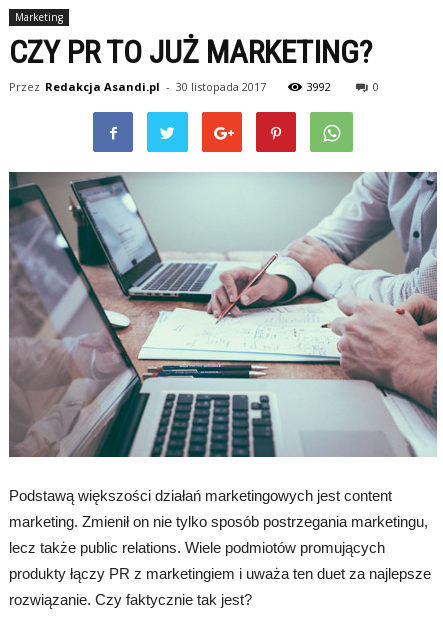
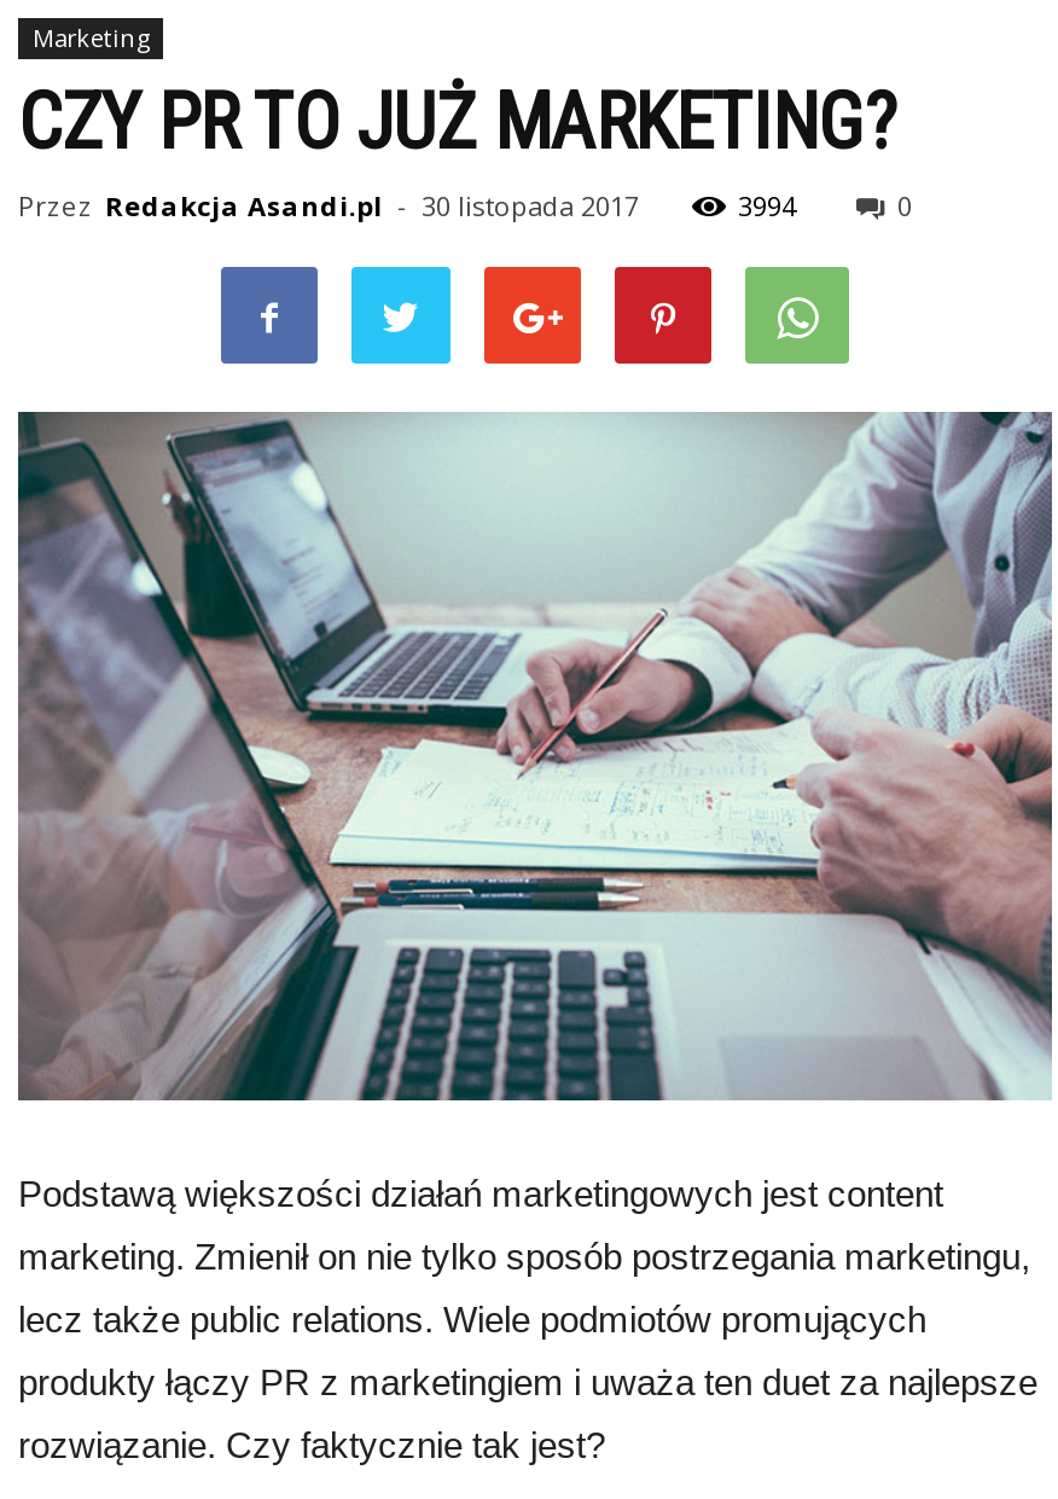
[307,79,331,94] 3992 -> [738,187,796,223] 3994

